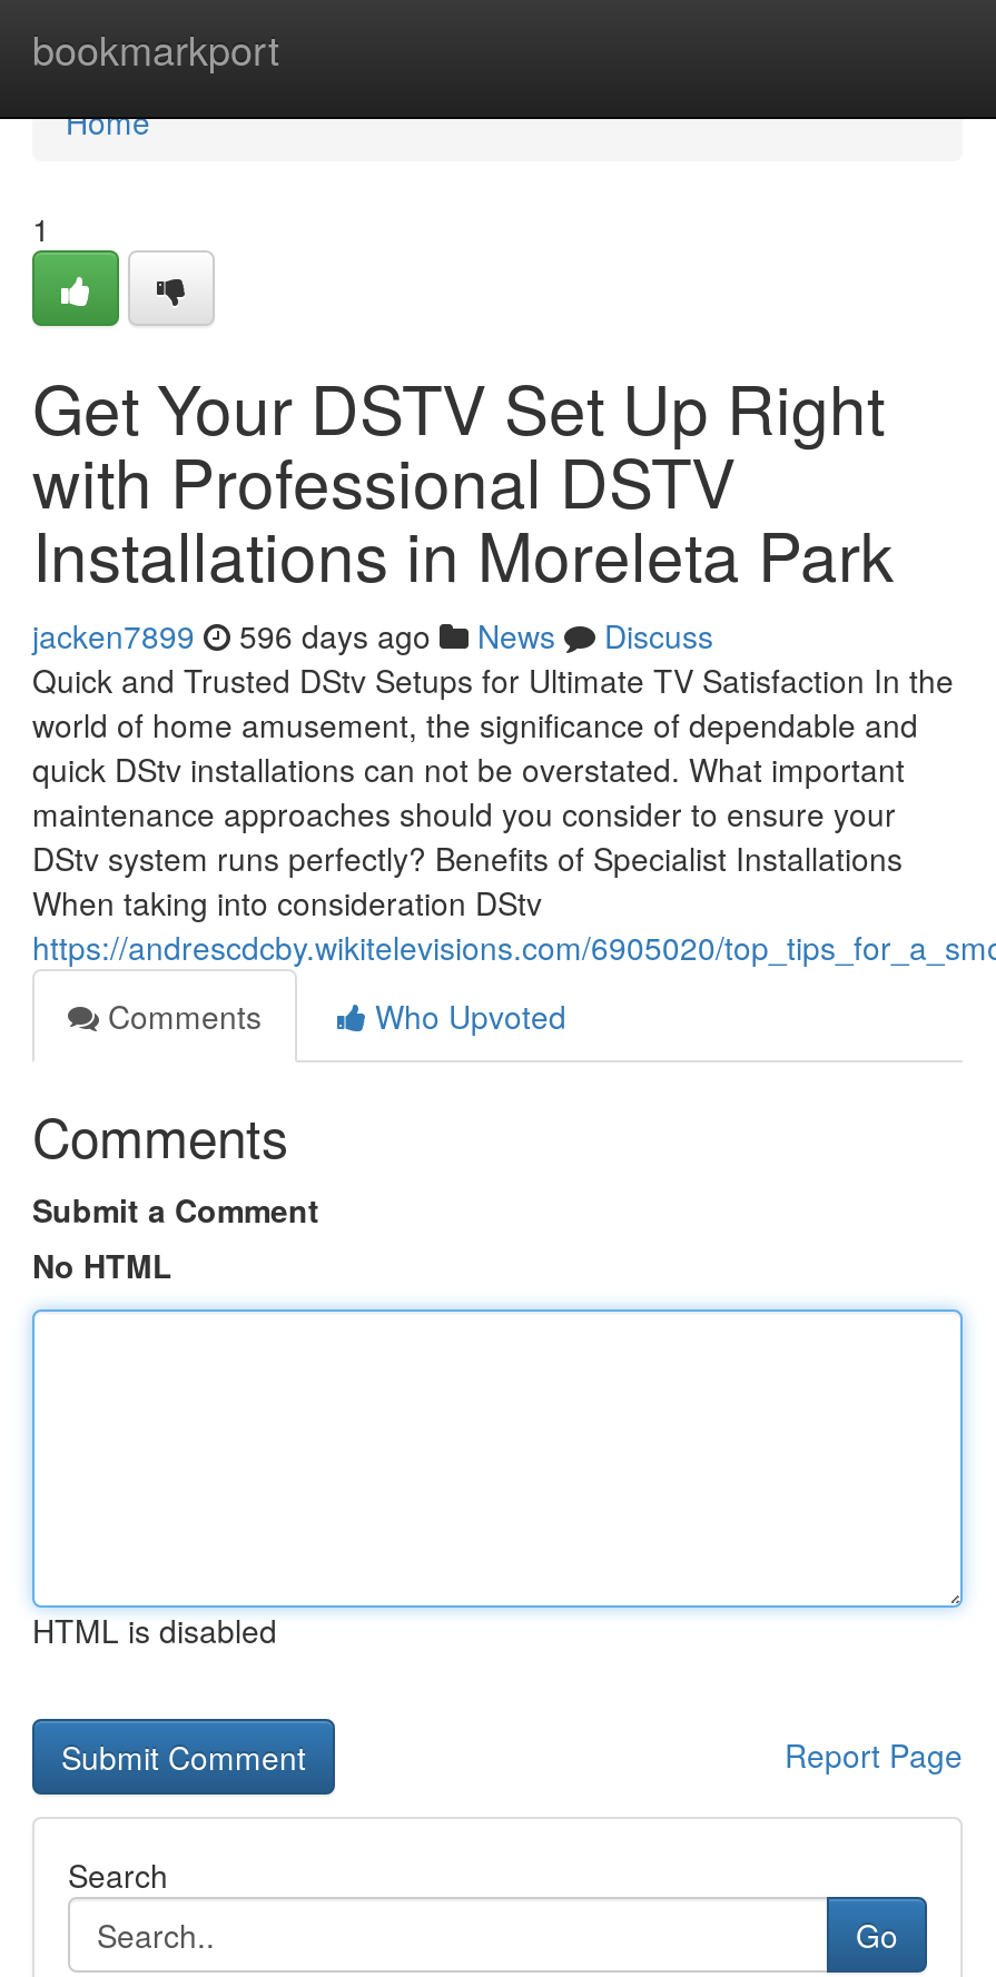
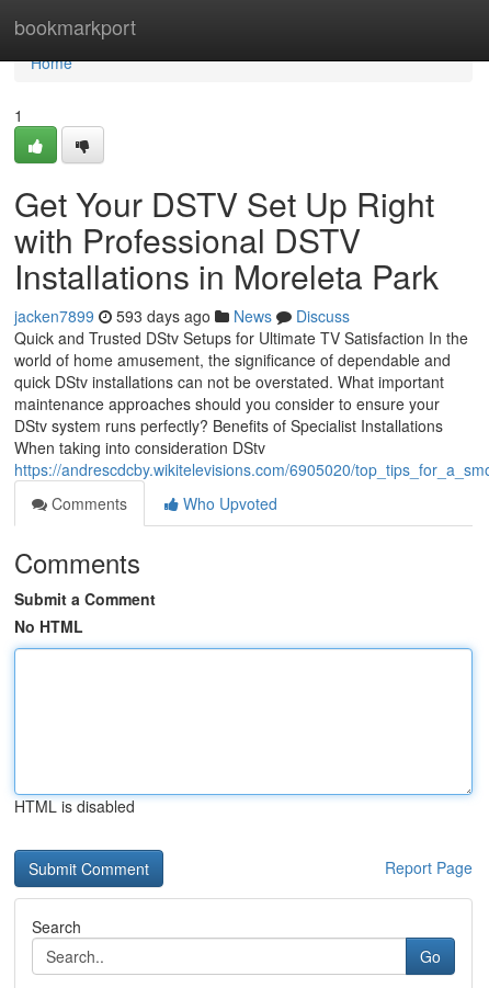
[32,613,713,658] jacken7899 596 days ago News Discuss -> [14,305,350,327] jacken7899 593 days ago News Discuss

